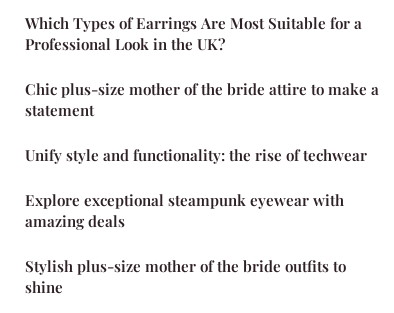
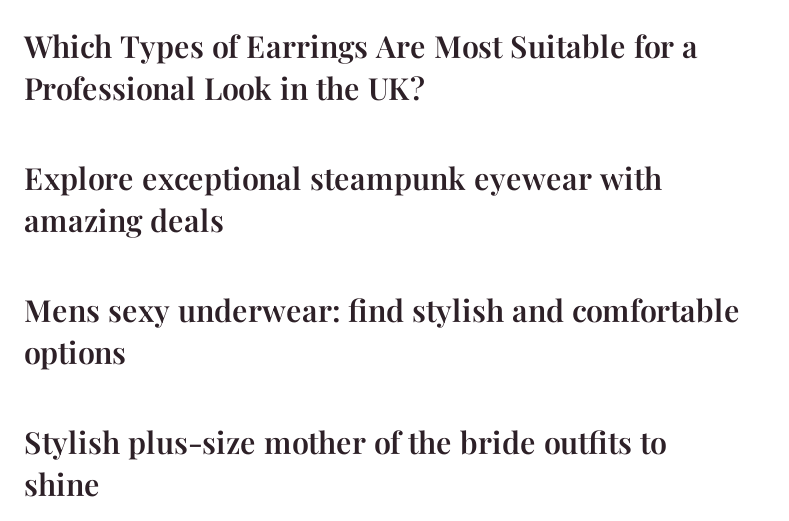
[25,79,379,165] Chic plus-size mother of the bride attire to make a | statement | Unify style and functionality: the rise of techwear -> none
moved [25,190,344,231] -> [24,157,662,239]: Explore exceptional steampunk eyewear with | amazing deals
none -> [24,289,740,371] Mens sexy underwear: find stylish and comfortable | options

